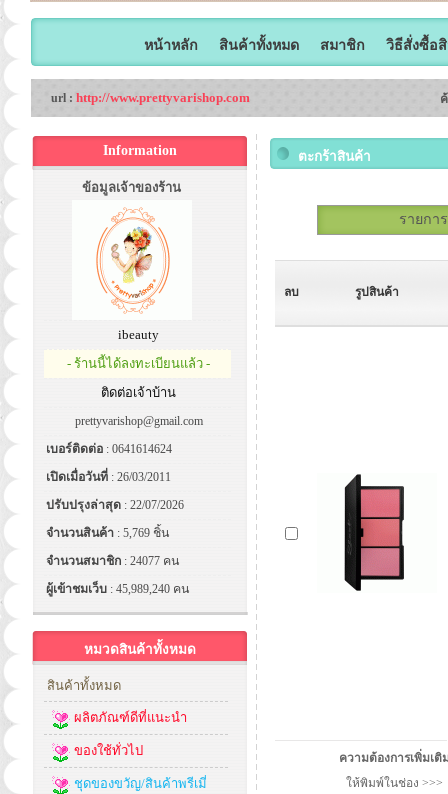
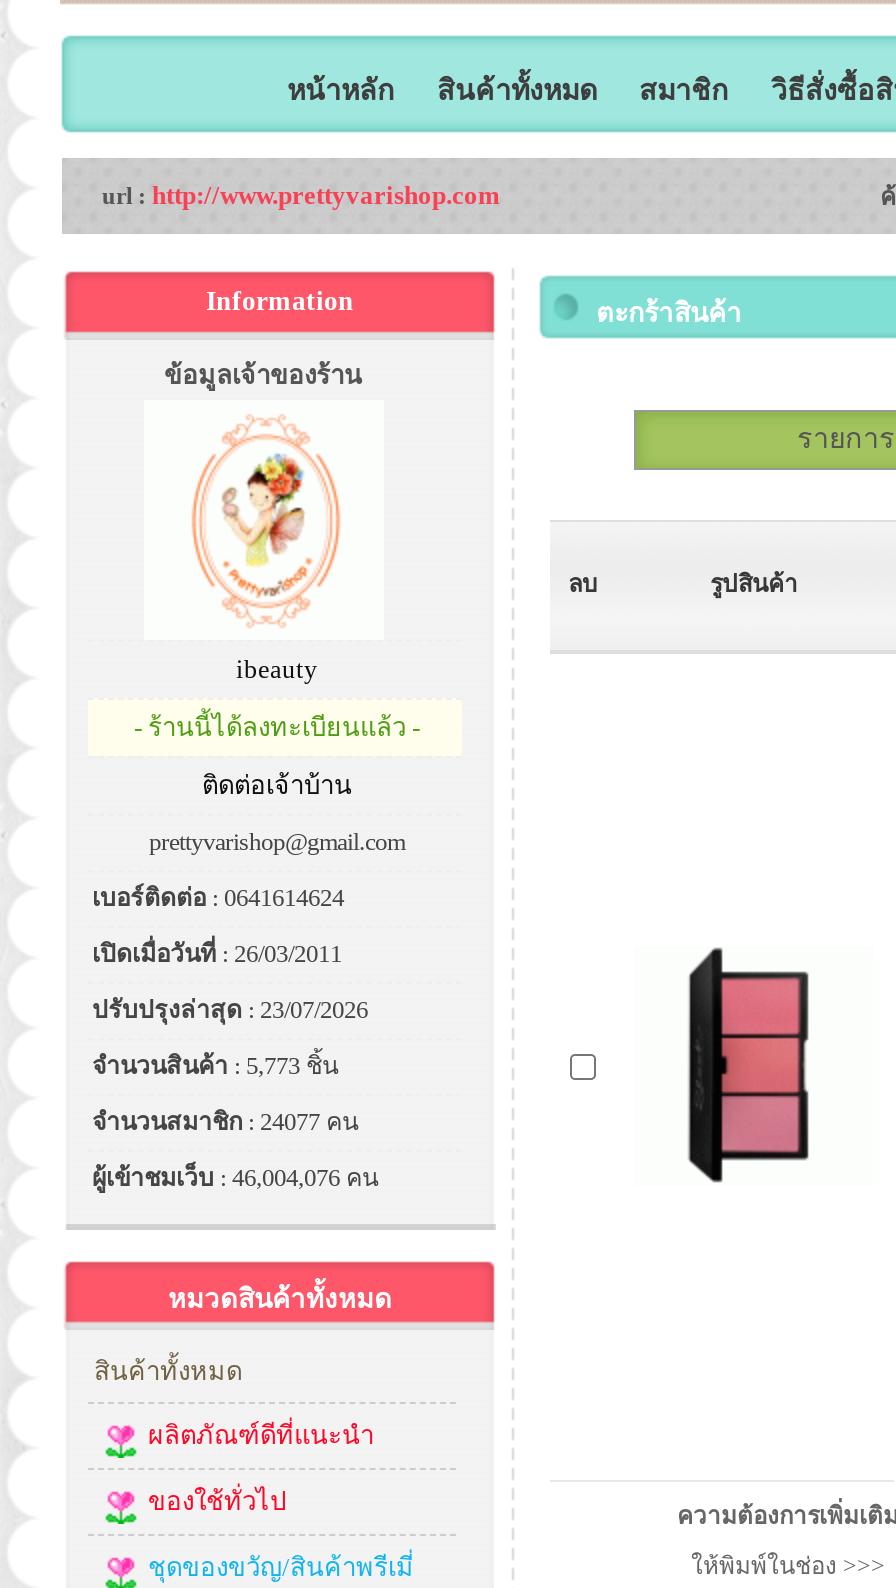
[46,498,184,512] ปรับปรุงล่าสุด: 22/07/2026 -> [92,996,368,1024] ปรับปรุงล่าสุด: 23/07/2026
[46,526,169,540] จำนวนสินค้า: 5,769 ชิ้น -> [92,1052,338,1080] จำนวนสินค้า: 5,773 ชิ้น
[46,582,189,596] ผู้เข้าชมเว็บ: 45,989,240 คน -> [92,1164,378,1192] ผู้เข้าชมเว็บ: 46,004,076 คน

